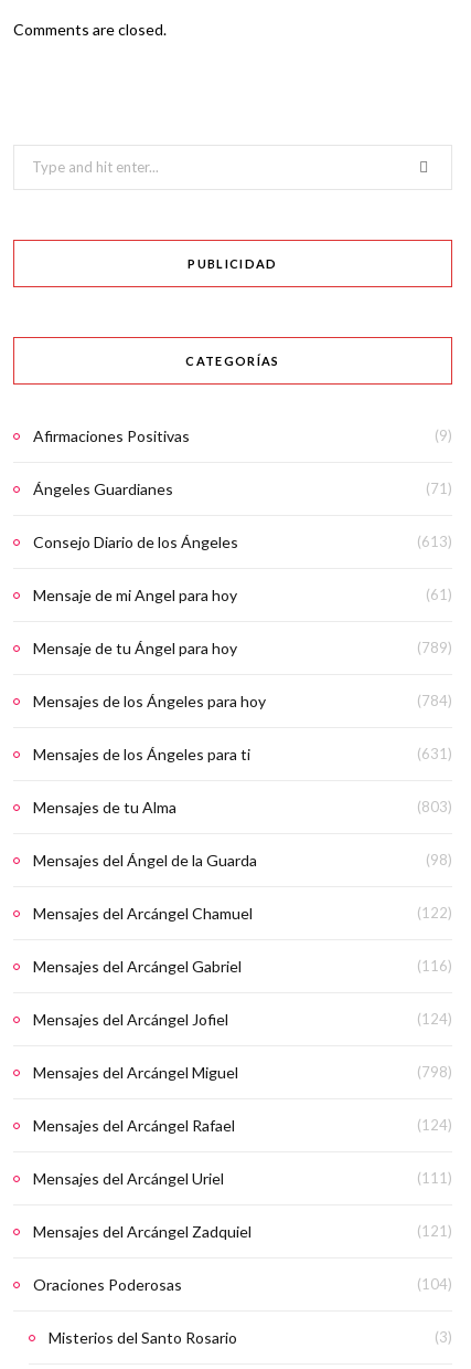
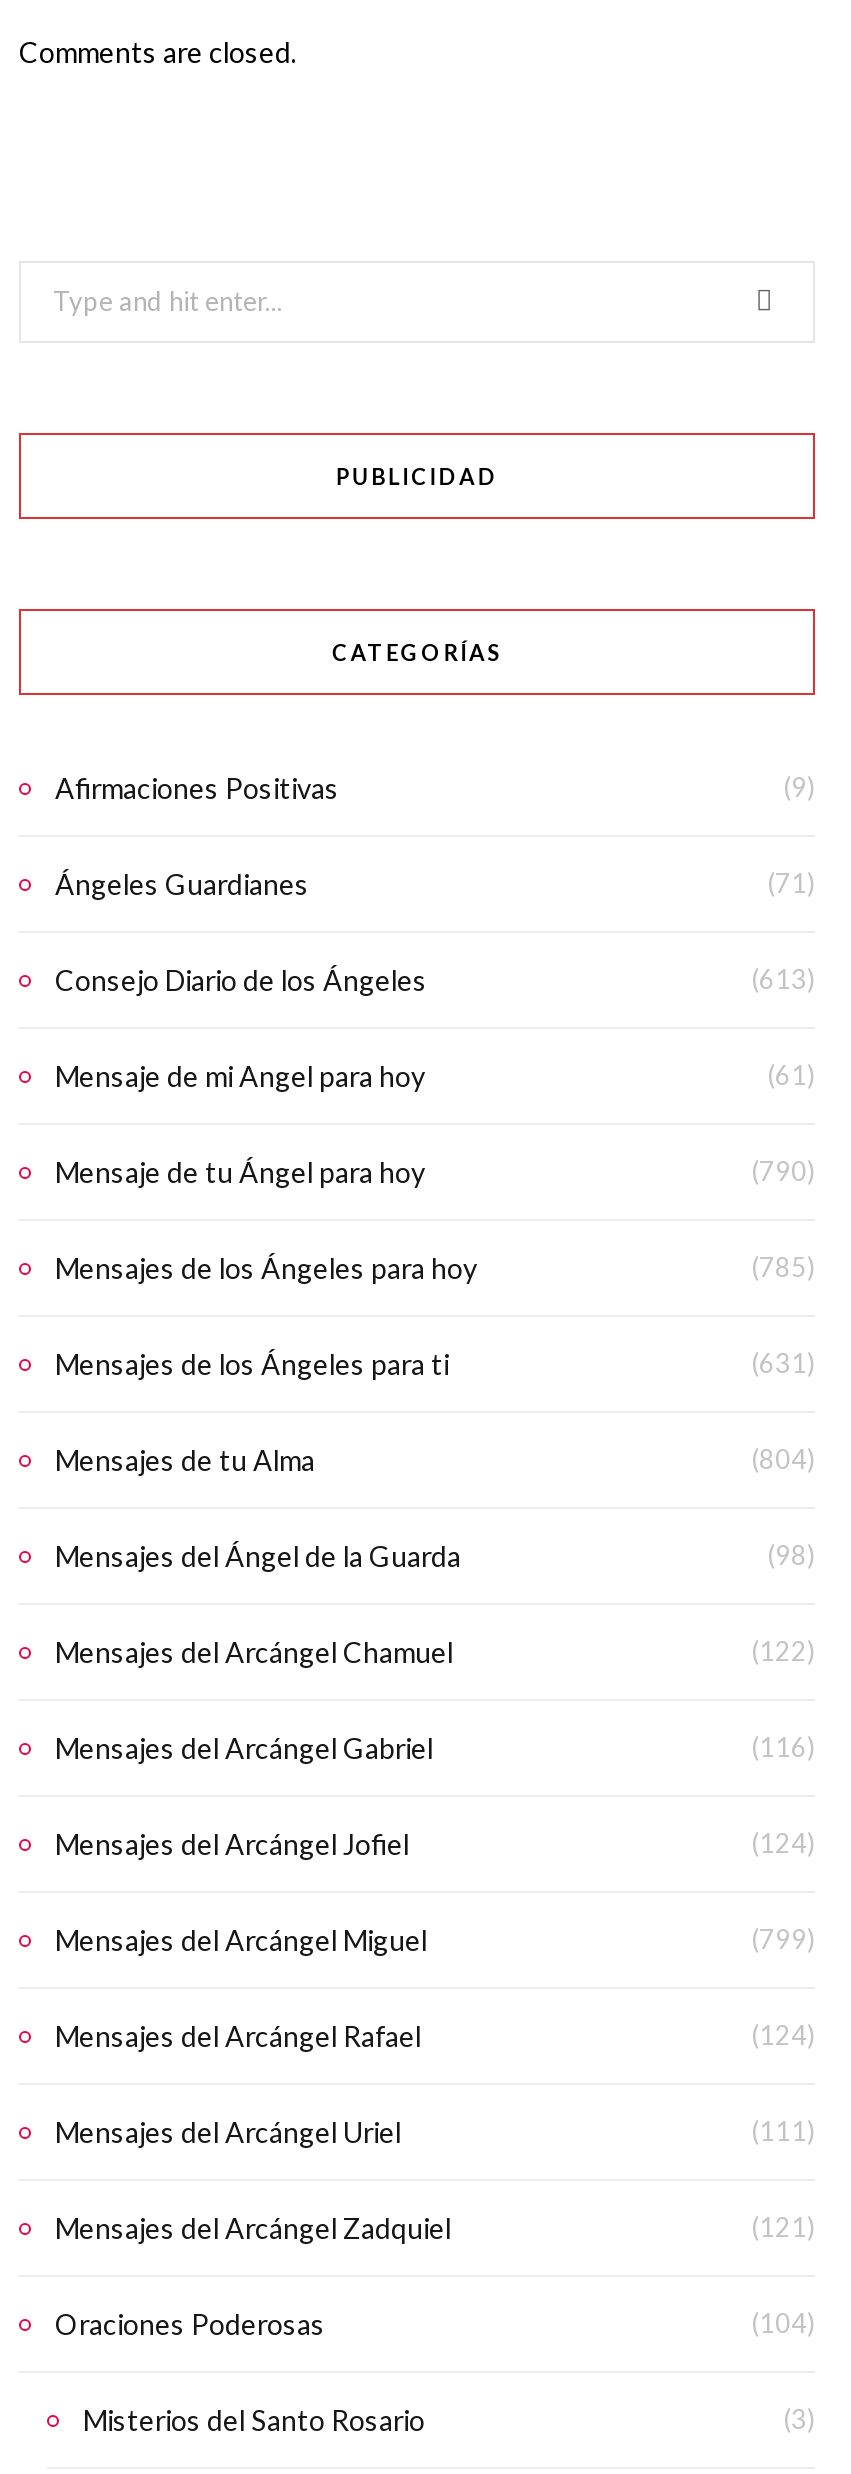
[417,638,452,656] (789) -> [751,1154,815,1186] (790)
[417,691,452,709] (784) -> [751,1250,815,1282] (785)
[417,797,452,815] (803) -> [751,1442,815,1474] (804)
[417,1062,452,1080] (798) -> [751,1922,815,1954] (799)

